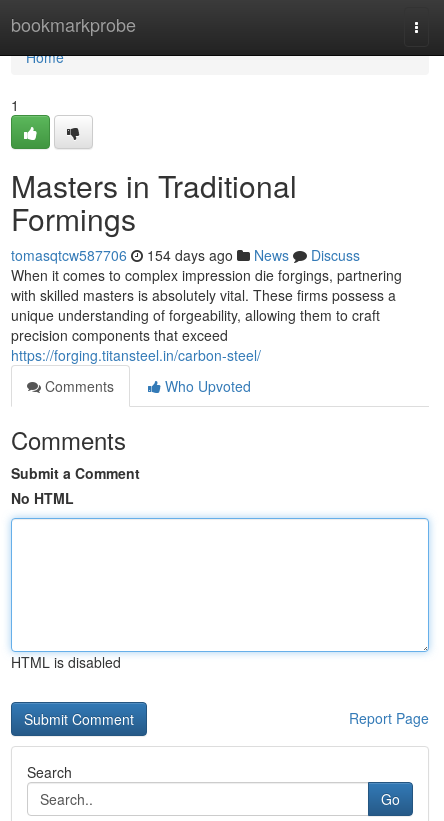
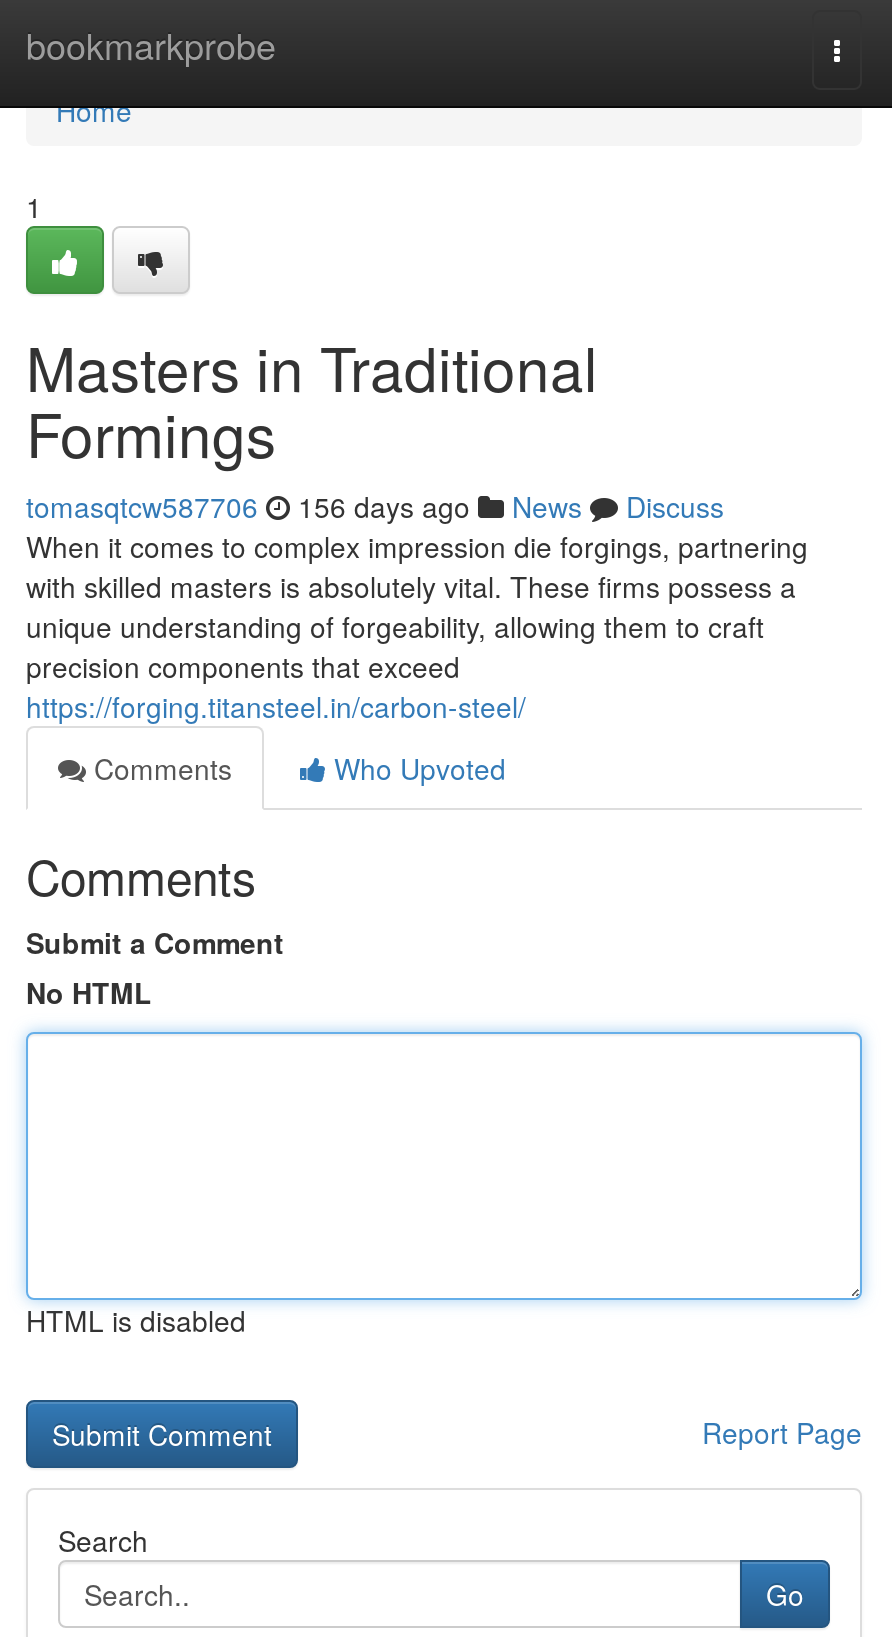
[11,245,360,265] tomasqtcw587706 154 days ago News Discuss -> [26,486,724,526] tomasqtcw587706 156 days ago News Discuss

